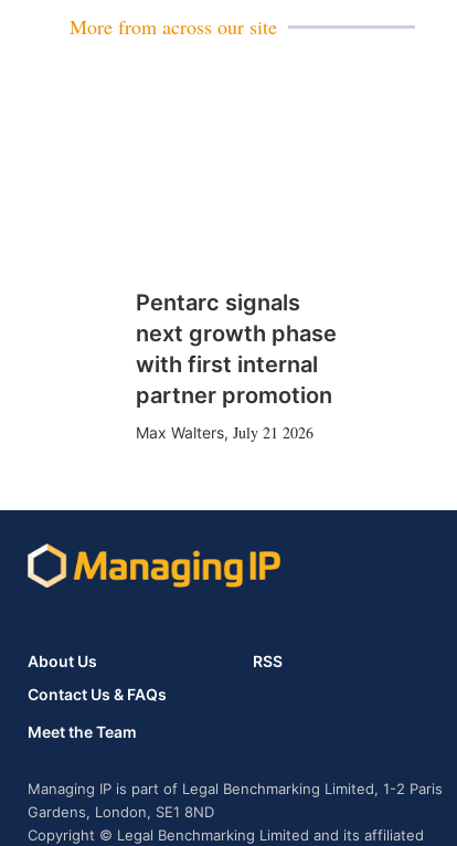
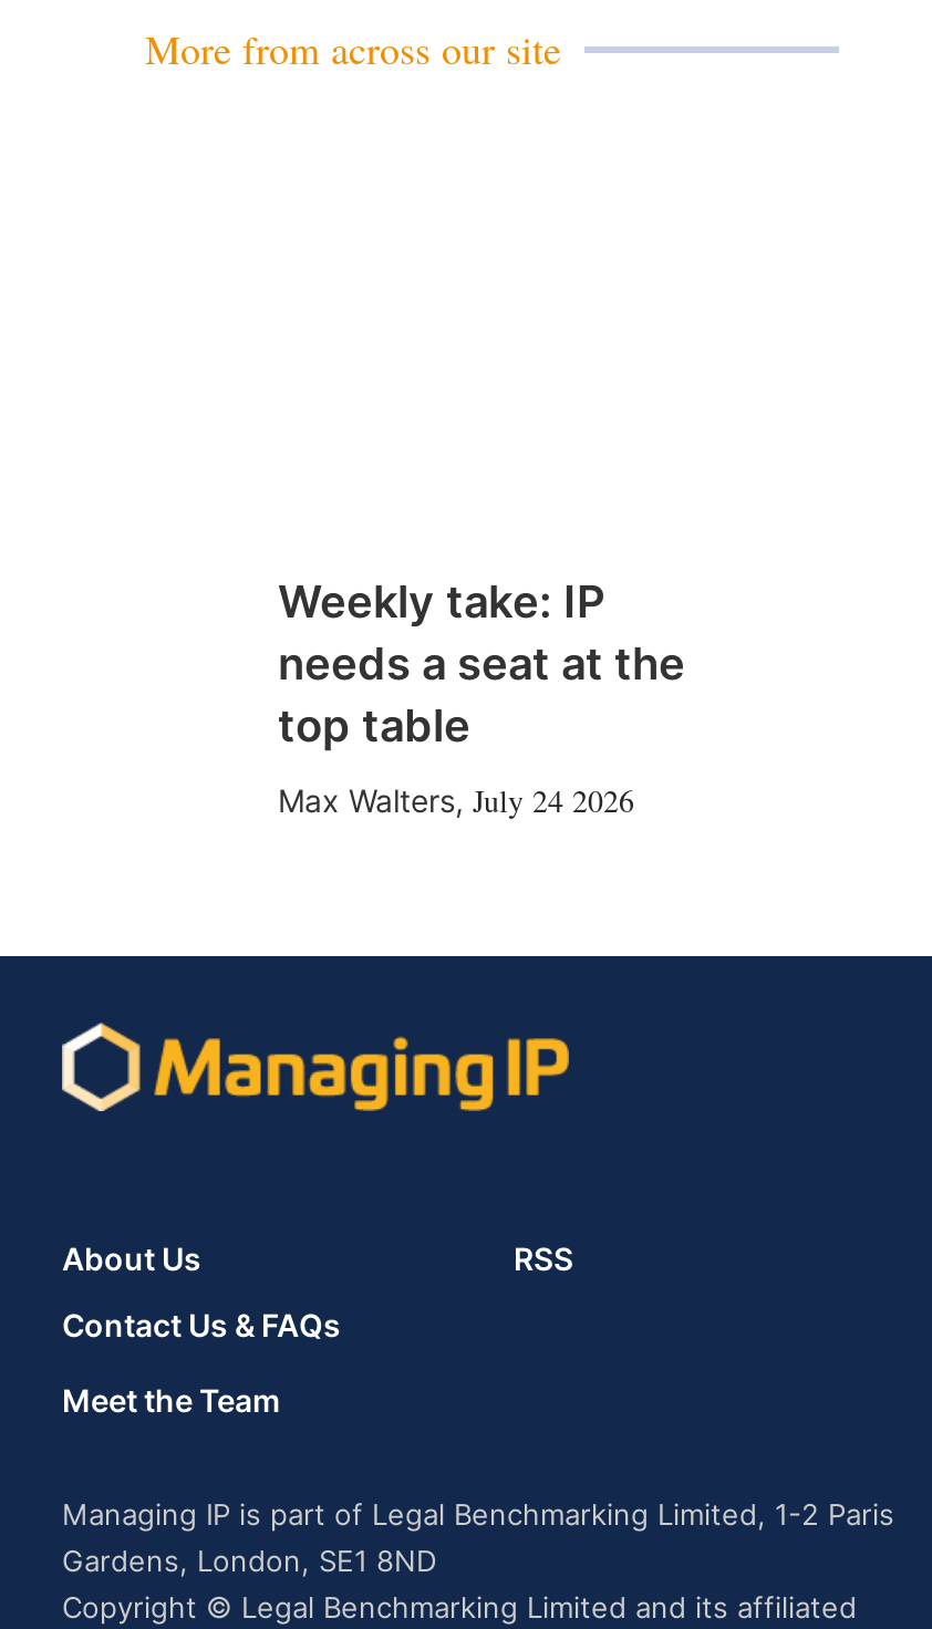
[135,289,336,408] Pentarc signals | next growth phase | with first internal | partner promotion -> [278,575,685,752] Weekly take: IP | needs a seat at the | top table
[135,421,313,442] Max Walters, July 21 2026 -> [278,778,634,820] Max Walters, July 24 2026

